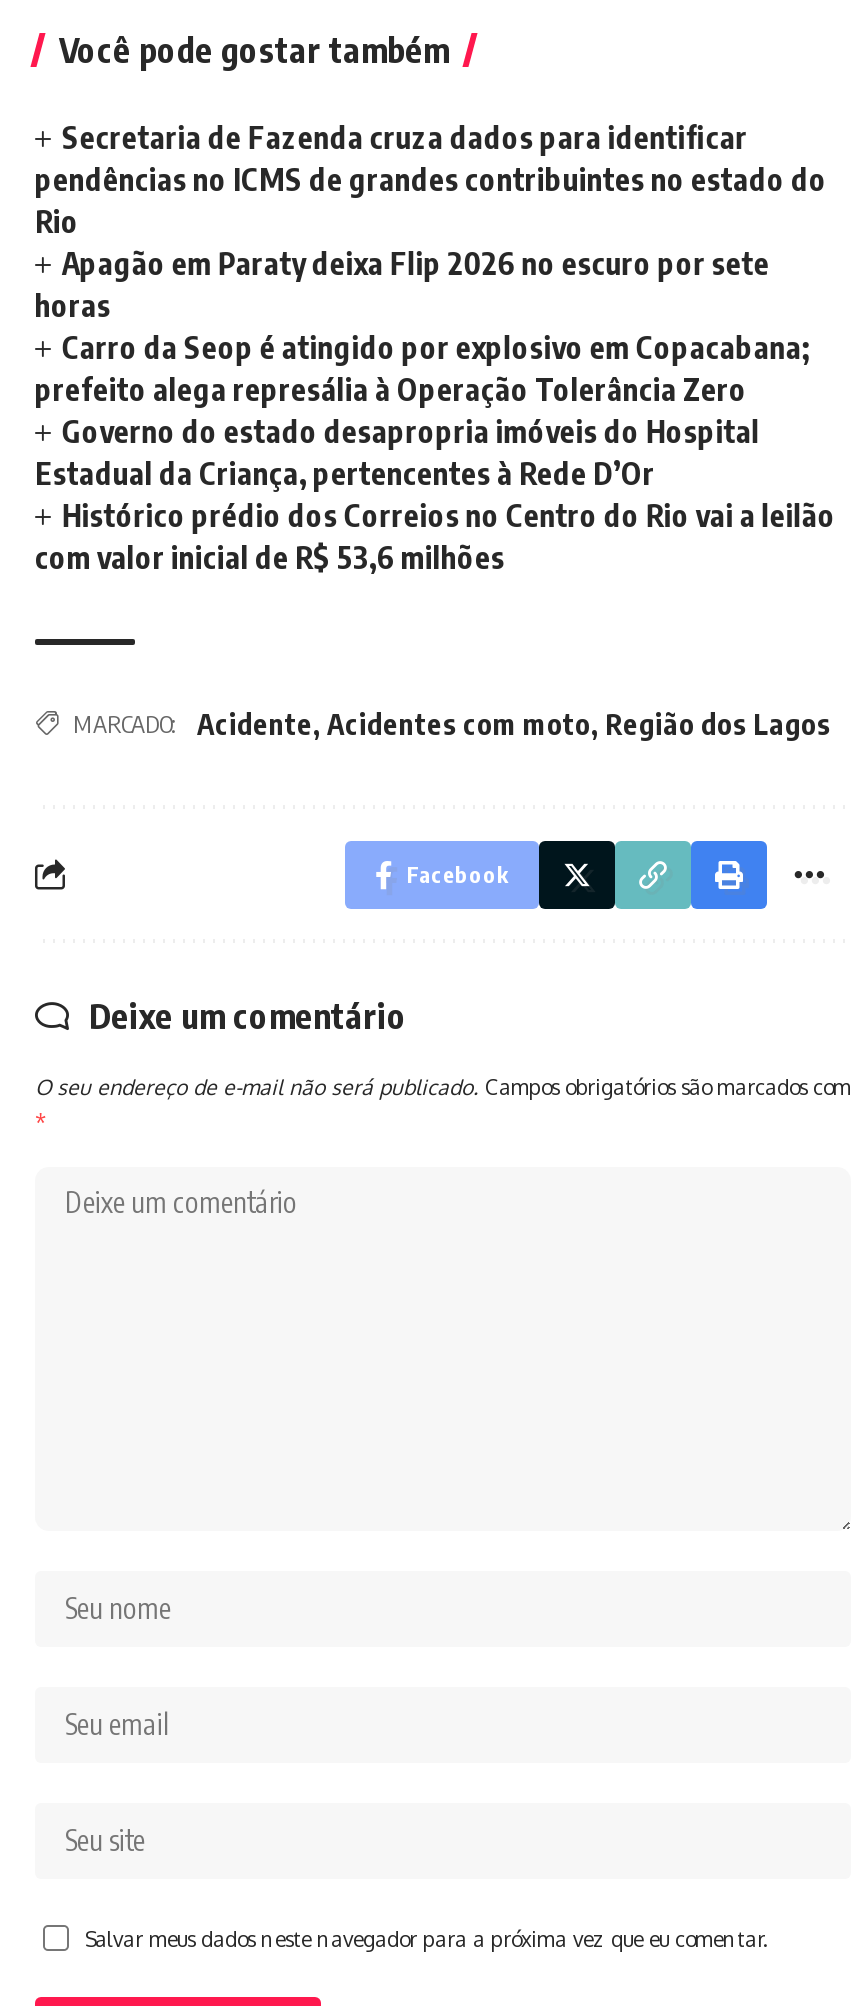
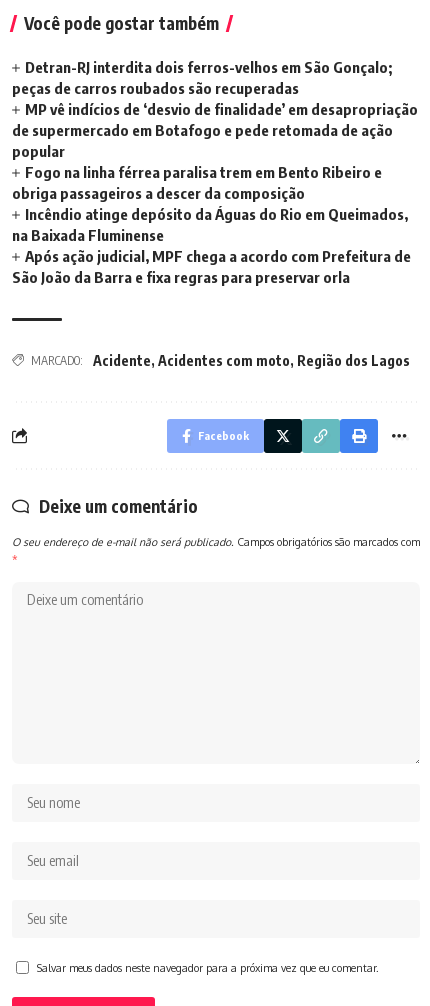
[35,118,836,574] Secretaria de Fazenda cruza dados para identificar | pendências no ICMS de grandes contribuintes no estado do | Rio | Apagão em Paraty deixa Flip 2026 no escuro por sete | horas | Carro da Seop é atingido por explosivo em Copacabana; | prefeito alega represália à Operação Tolerância Zero | Governo do estado desapropria imóveis do Hospital | Estadual da Criança, pertencentes à Rede D’Or | Histórico prédio dos Correios no Centro do Rio vai a leilão | com valor inicial de R$ 53,6 milhões -> [12,57,418,285] Detran-RJ interdita dois ferros-velhos em São Gonçalo; | peças de carros roubados são recuperadas | MP vê indícios de ‘desvio de finalidade’ em desapropriação | de supermercado em Botafogo e pede retomada de ação | popular | Fogo na linha férrea paralisa trem em Bento Ribeiro e | obriga passageiros a descer da composição | Incêndio atinge depósito da Águas do Rio em Queimados, | na Baixada Fluminense | Após ação judicial, MPF chega a acordo com Prefeitura de | São João da Barra e fixa regras para preservar orla

